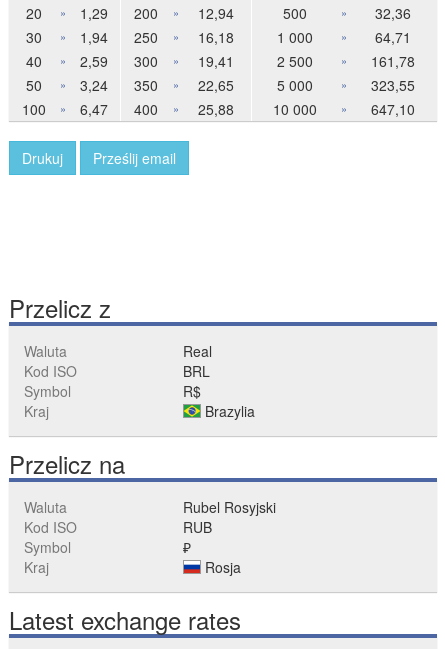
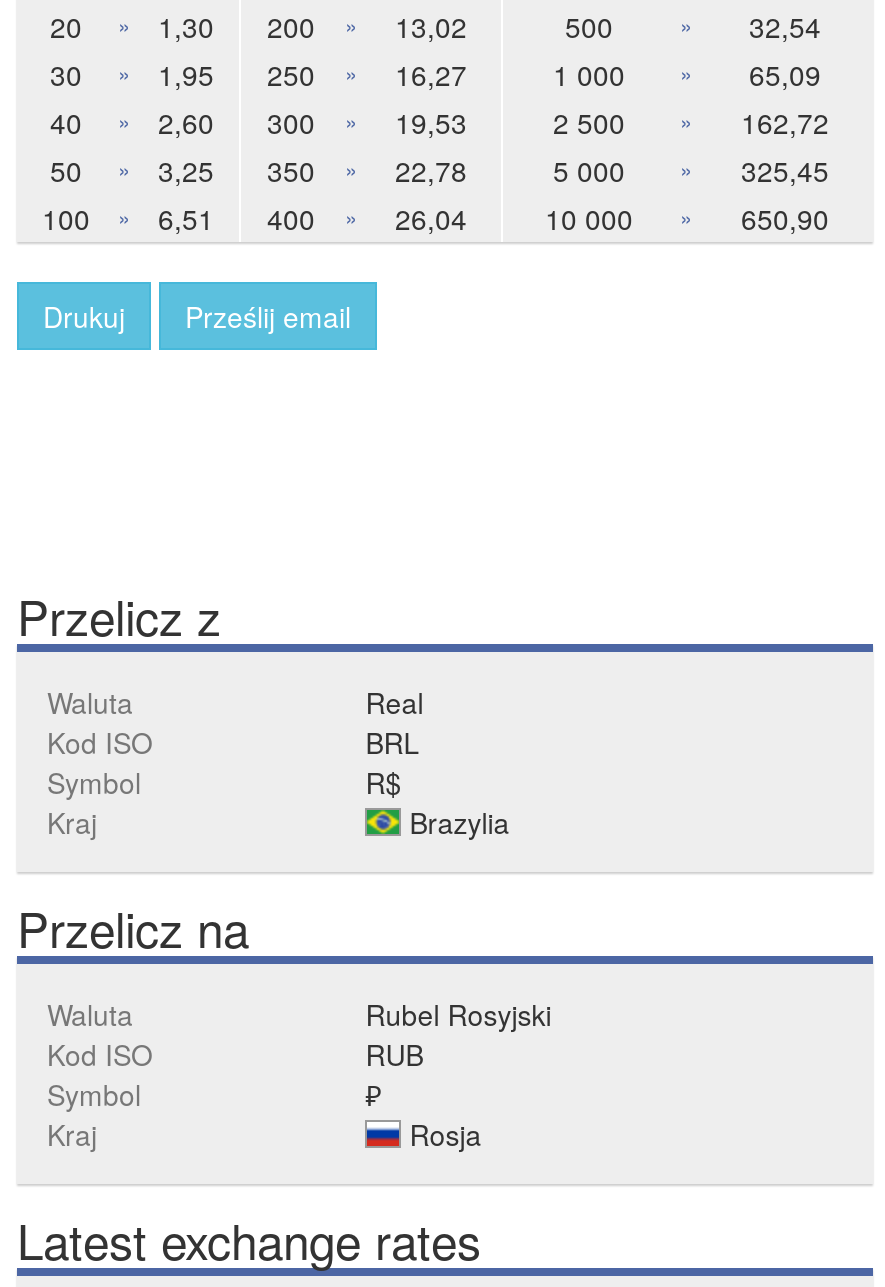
[79,3,107,23] 1,29 -> [158,6,214,46] 1,30
[198,3,234,23] 12,94 -> [395,6,467,46] 13,02
[375,3,411,23] 32,36 -> [749,6,821,46] 32,54
[79,27,107,47] 1,94 -> [158,54,214,94] 1,95
[198,27,234,47] 16,18 -> [395,54,467,94] 16,27
[375,27,411,47] 64,71 -> [749,54,821,94] 65,09
[79,51,107,71] 2,59 -> [158,102,214,142] 2,60
[198,51,234,71] 19,41 -> [395,102,467,142] 19,53
[371,51,415,71] 161,78 -> [741,102,829,142] 162,72
[79,75,107,95] 3,24 -> [158,150,214,190] 3,25
[198,75,234,95] 22,65 -> [395,150,467,190] 22,78
[371,75,415,95] 323,55 -> [741,150,829,190] 325,45
[79,99,107,119] 6,47 -> [158,198,214,238] 6,51
[198,99,234,119] 25,88 -> [395,198,467,238] 26,04
[371,99,415,119] 647,10 -> [741,198,829,238] 650,90

